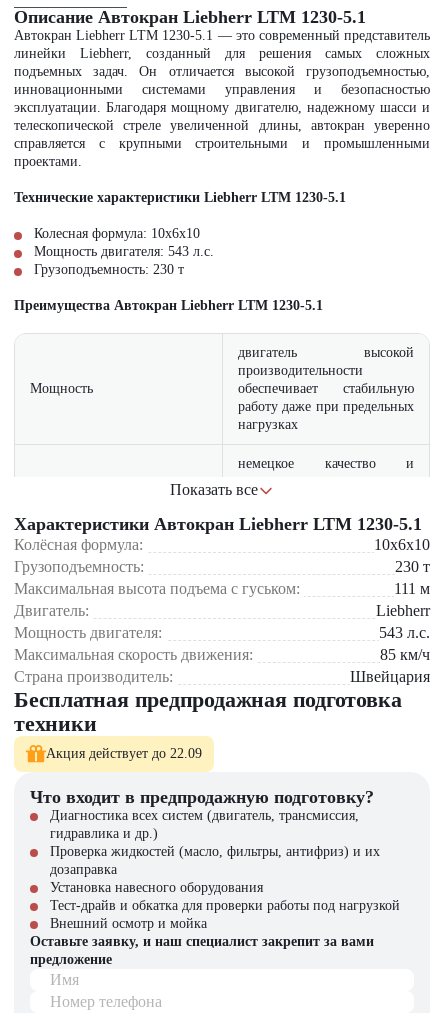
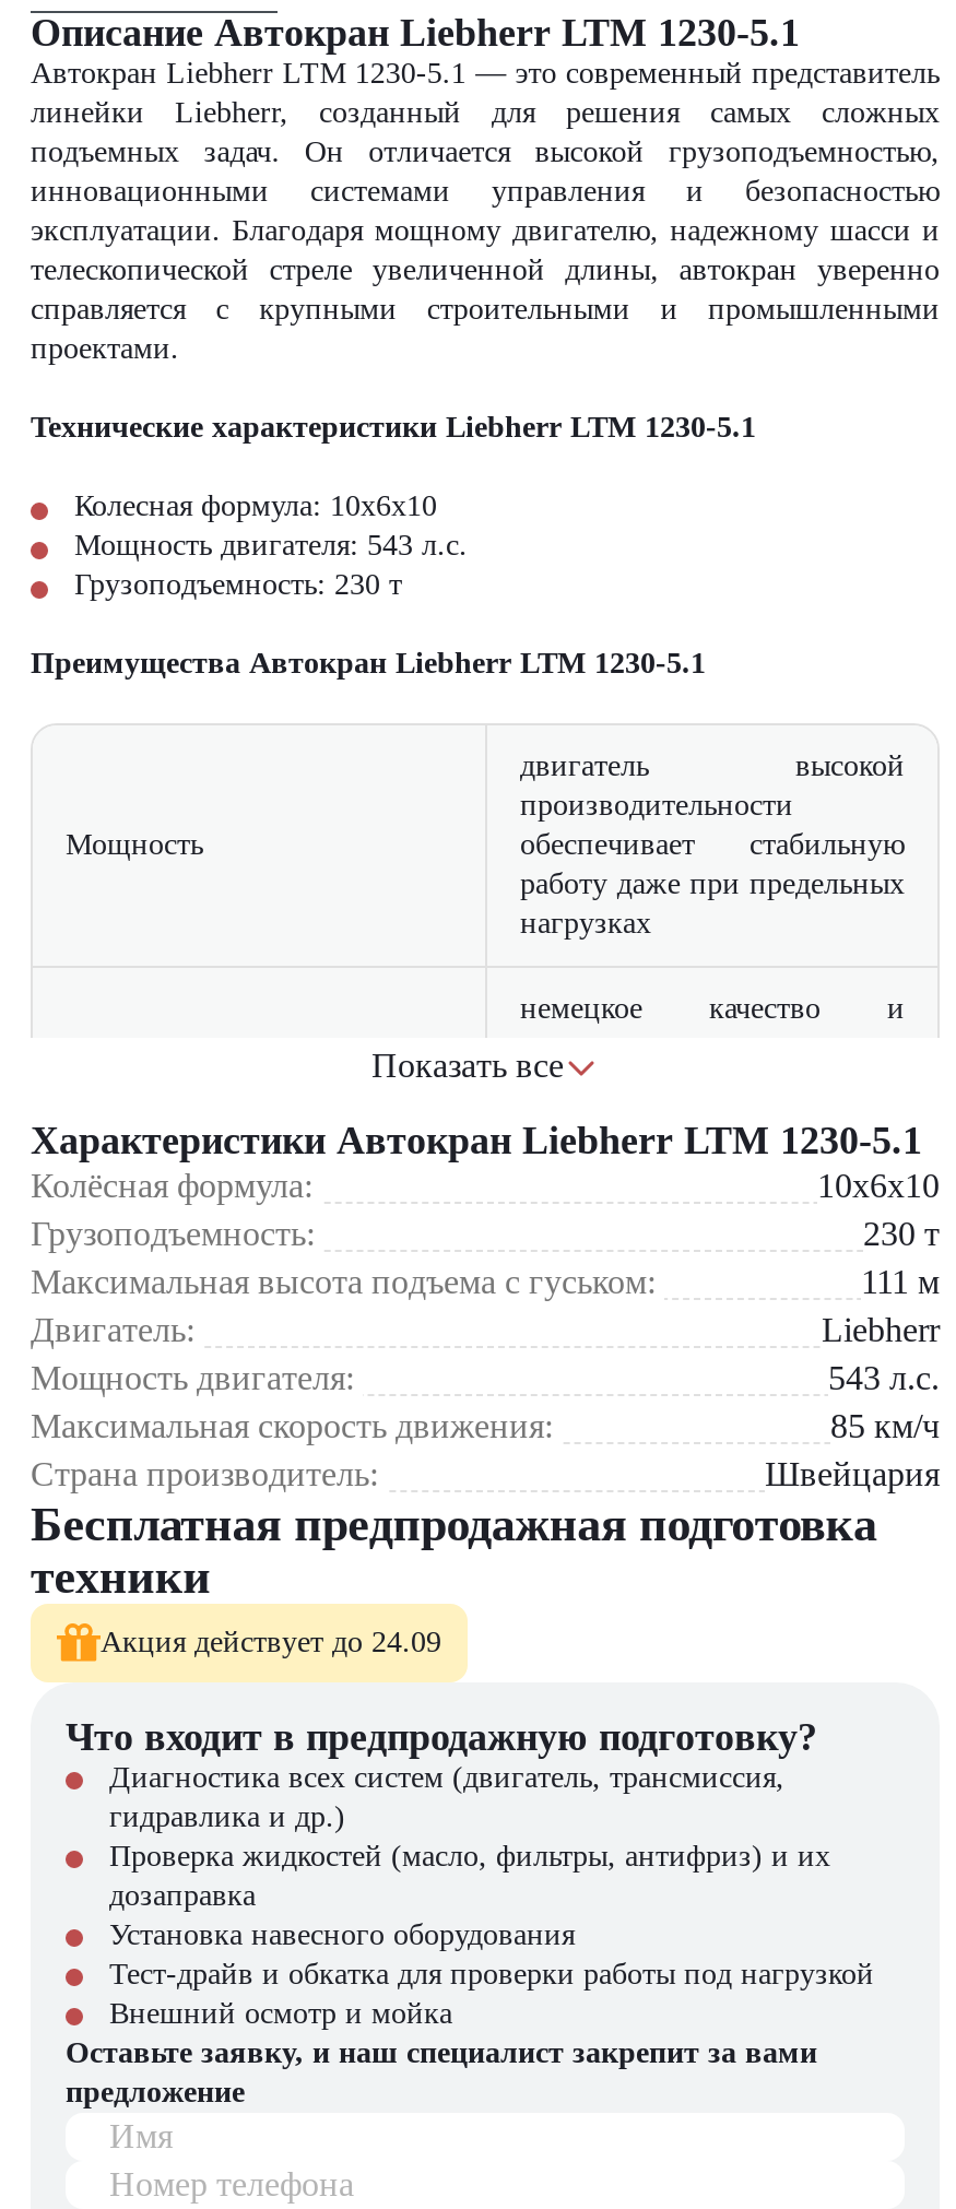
[46,746,202,761] Акция действует до 22.09 -> [101,1626,441,1658] Акция действует до 24.09

